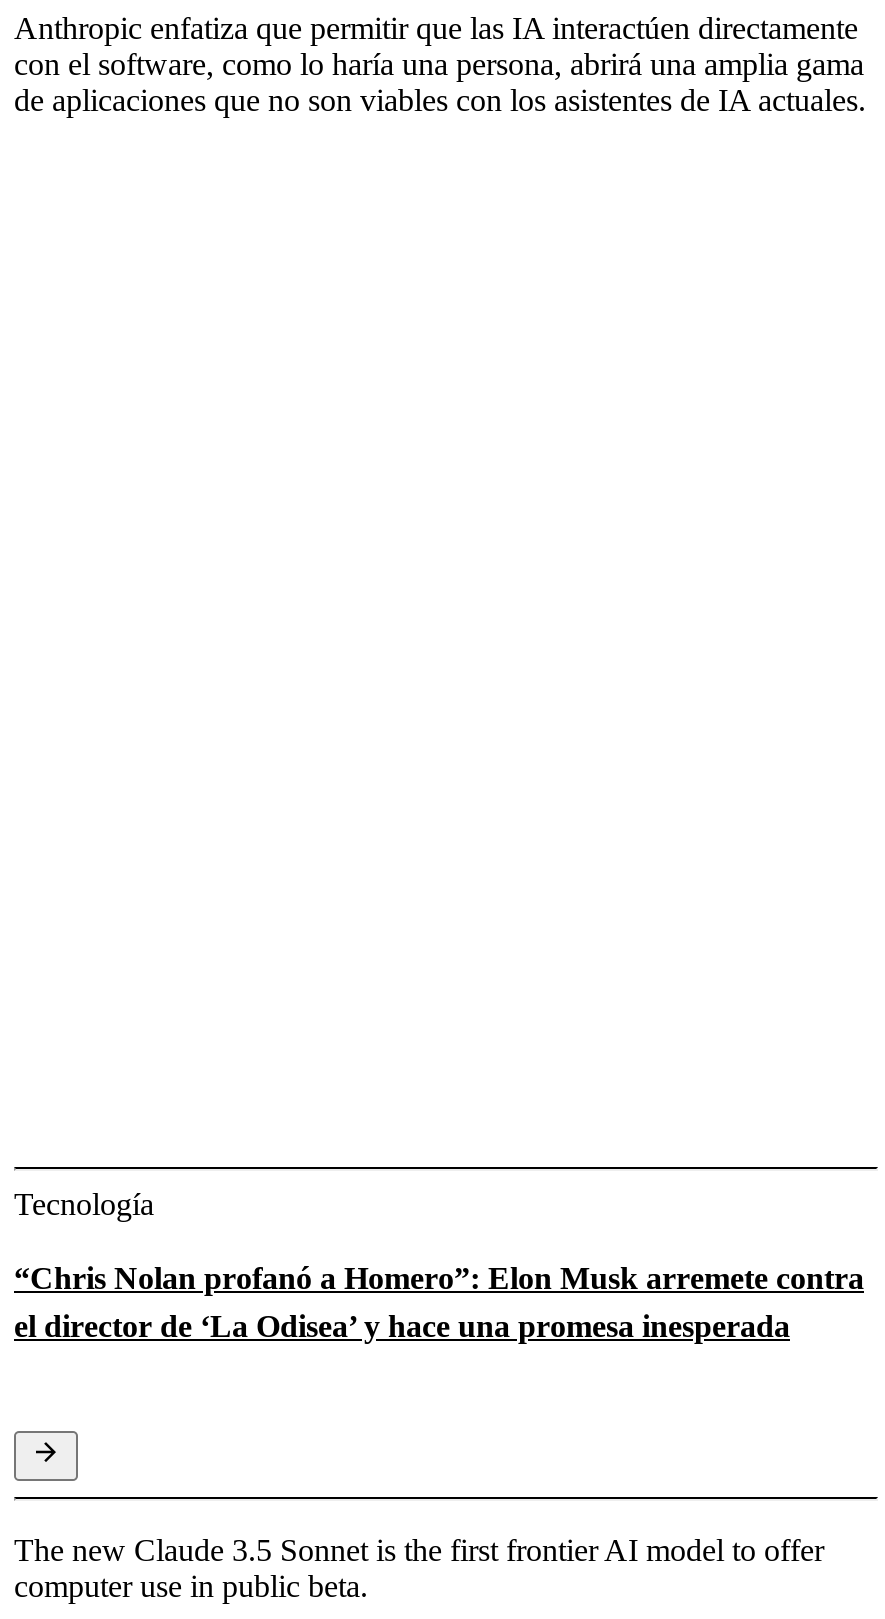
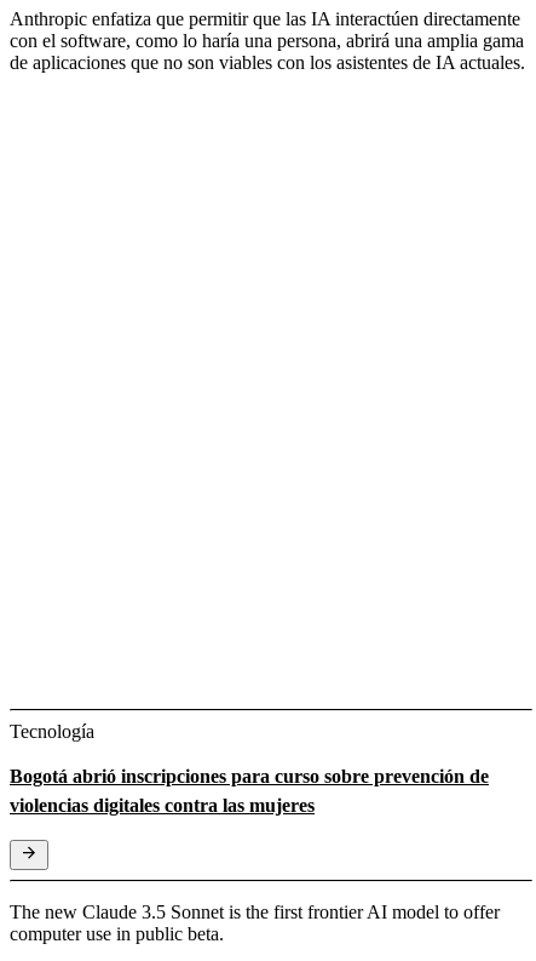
[14,1260,864,1342] “Chris Nolan profanó a Homero”: Elon Musk arremete contra | el director de ‘La Odisea’ y hace una promesa inesperada -> [10,765,489,815] Bogotá abrió inscripciones para curso sobre prevención de | violencias digitales contra las mujeres

